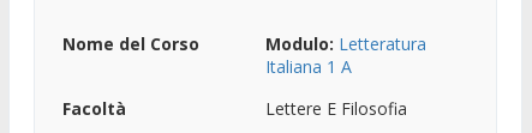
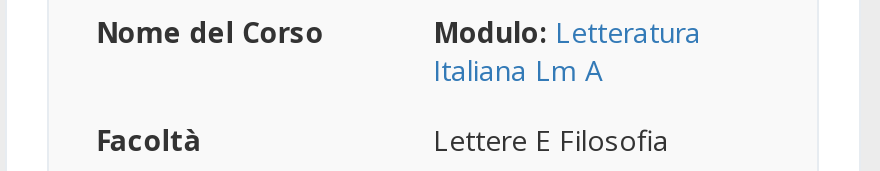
[265,55,352,78] Italiana 1 A -> [433,51,603,89] Italiana Lm A

